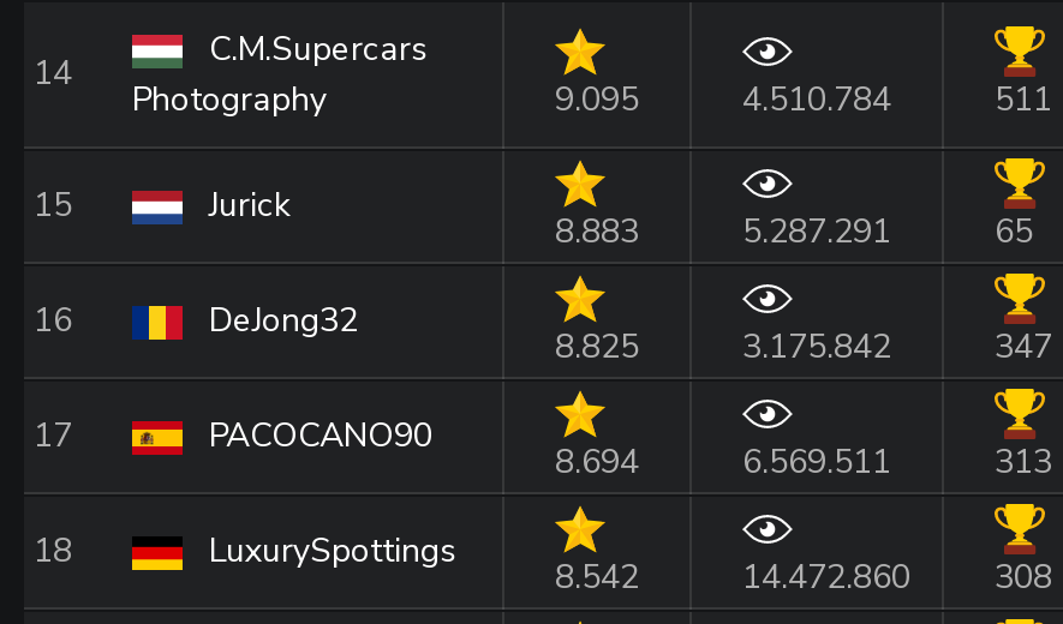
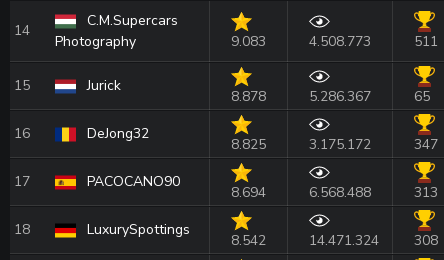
[555,78,639,123] 9.095 -> [231,32,266,51] 9.083
[742,78,891,123] 4.510.784 -> [309,32,371,51] 4.508.773
[555,210,639,255] 8.883 -> [231,87,266,106] 8.878
[742,210,891,255] 5.287.291 -> [309,87,371,106] 5.286.367
[742,325,891,371] 3.175.842 -> [309,135,371,154] 3.175.172
[742,440,891,486] 6.569.511 -> [309,183,371,202] 6.568.488
[742,555,1052,601] 14.472.860 308 -> [309,231,438,250] 14.471.324 308

